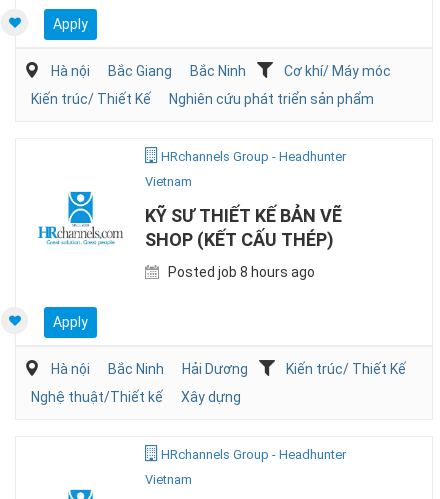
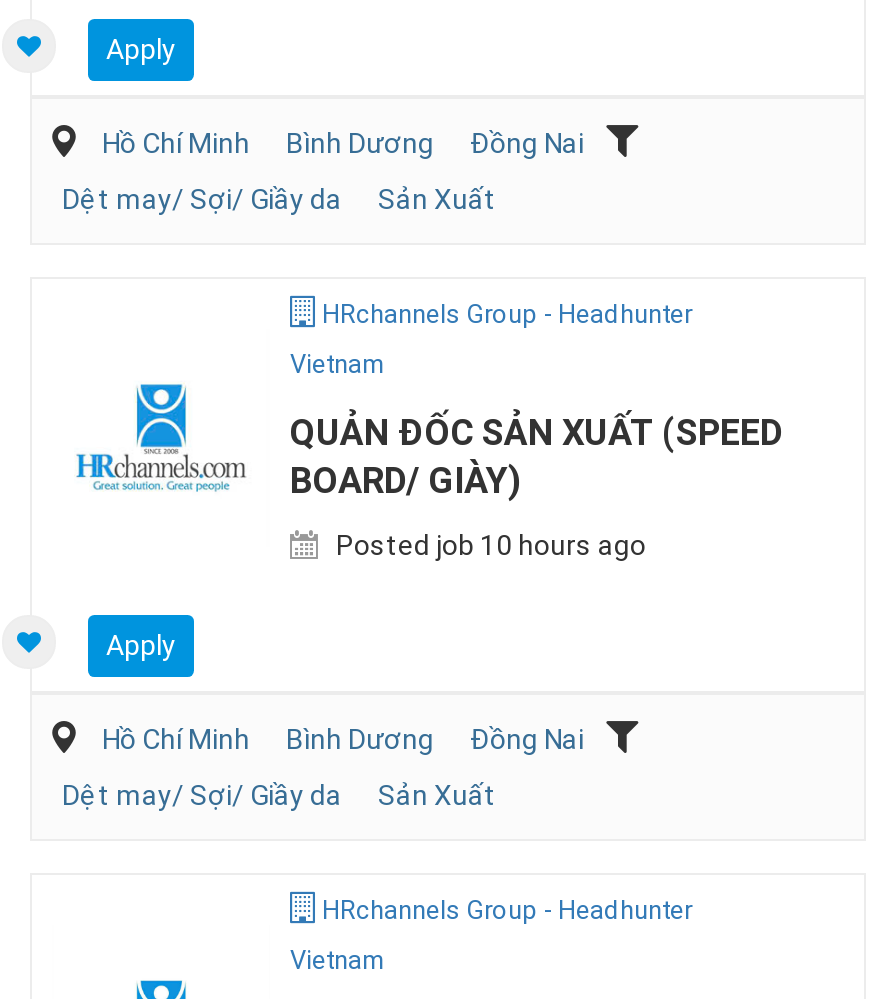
[51,63,391,79] Hà nội | Bắc Giang | Bắc Ninh | Cơ khí/ Máy móc -> [102,127,584,159] Hồ Chí Minh | Bình Dương | Đồng Nai
[31,91,374,107] Kiến trúc/ Thiết Kế | Nghiên cứu phát triển sản phẩm -> [62,183,496,215] Dệt may/ Sợi/ Giầy da | Sản Xuất
[145,205,342,250] KỸ SƯ THIẾT KẾ BẢN VẼ | SHOP (KẾT CẤU THÉP) -> [290,411,782,501] QUẢN ĐỐC SẢN XUẤT (SPEED | BOARD/ GIÀY)
[165,264,315,280] Posted job 8 hours ago -> [330,529,646,561] Posted job 10 hours ago
[51,361,406,377] Hà nội | Bắc Ninh | Hải Dương | Kiến trúc/ Thiết Kế -> [102,723,584,755] Hồ Chí Minh | Bình Dương | Đồng Nai
[31,389,241,405] Nghệ thuật/Thiết kế | Xây dựng -> [62,779,496,811] Dệt may/ Sợi/ Giầy da | Sản Xuất

